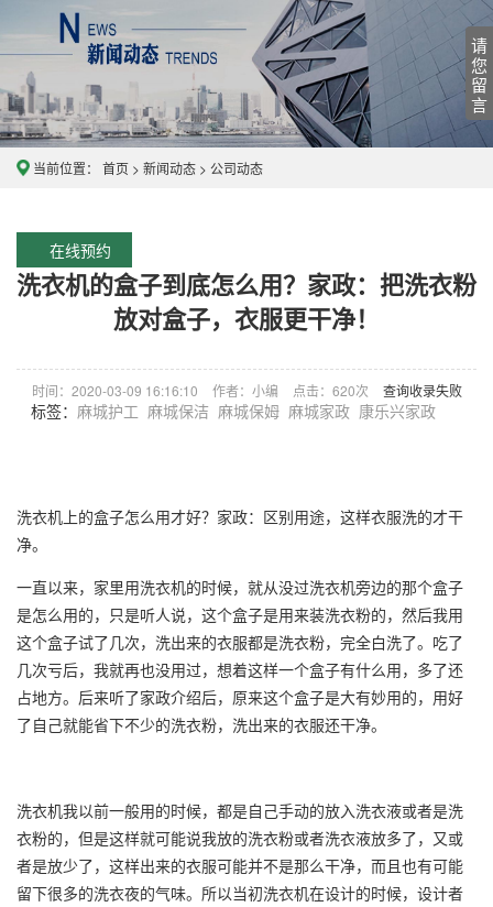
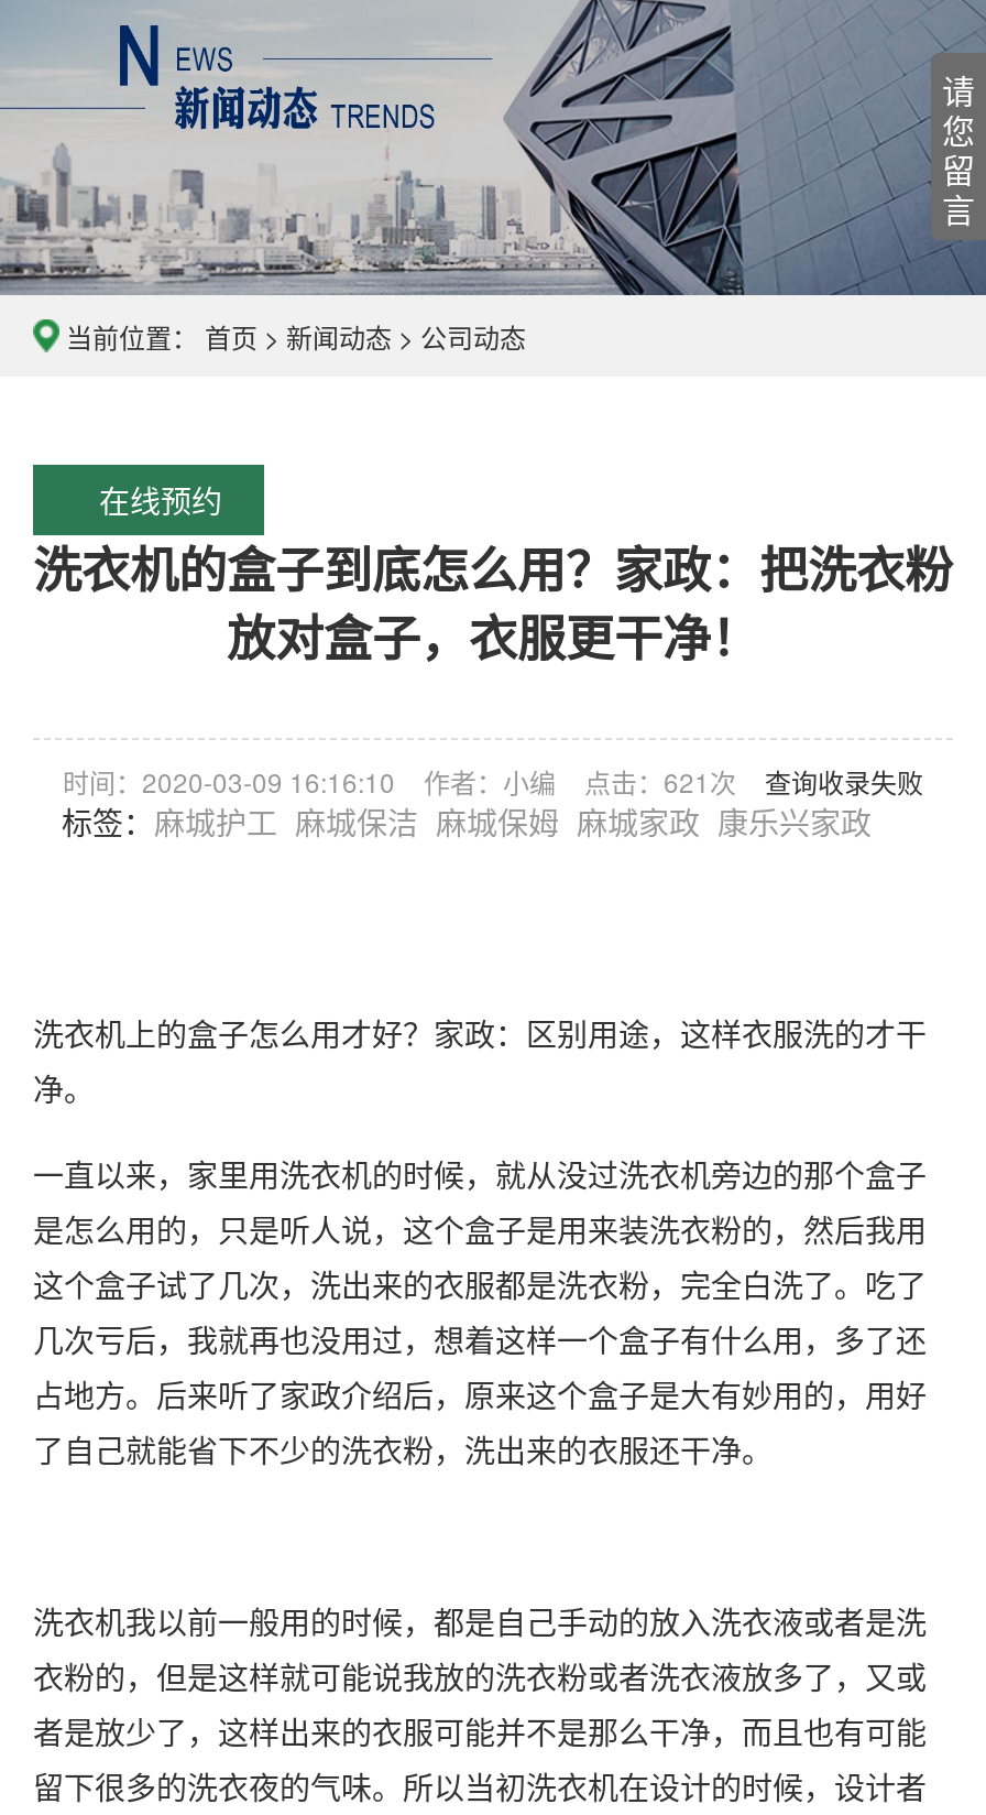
[31,381,462,400] 时间：2020-03-09 16:16:10 作者：小编 点击：620次 查询收录失败 -> [63,762,923,800] 时间：2020-03-09 16:16:10 作者：小编 点击：621次 查询收录失败

